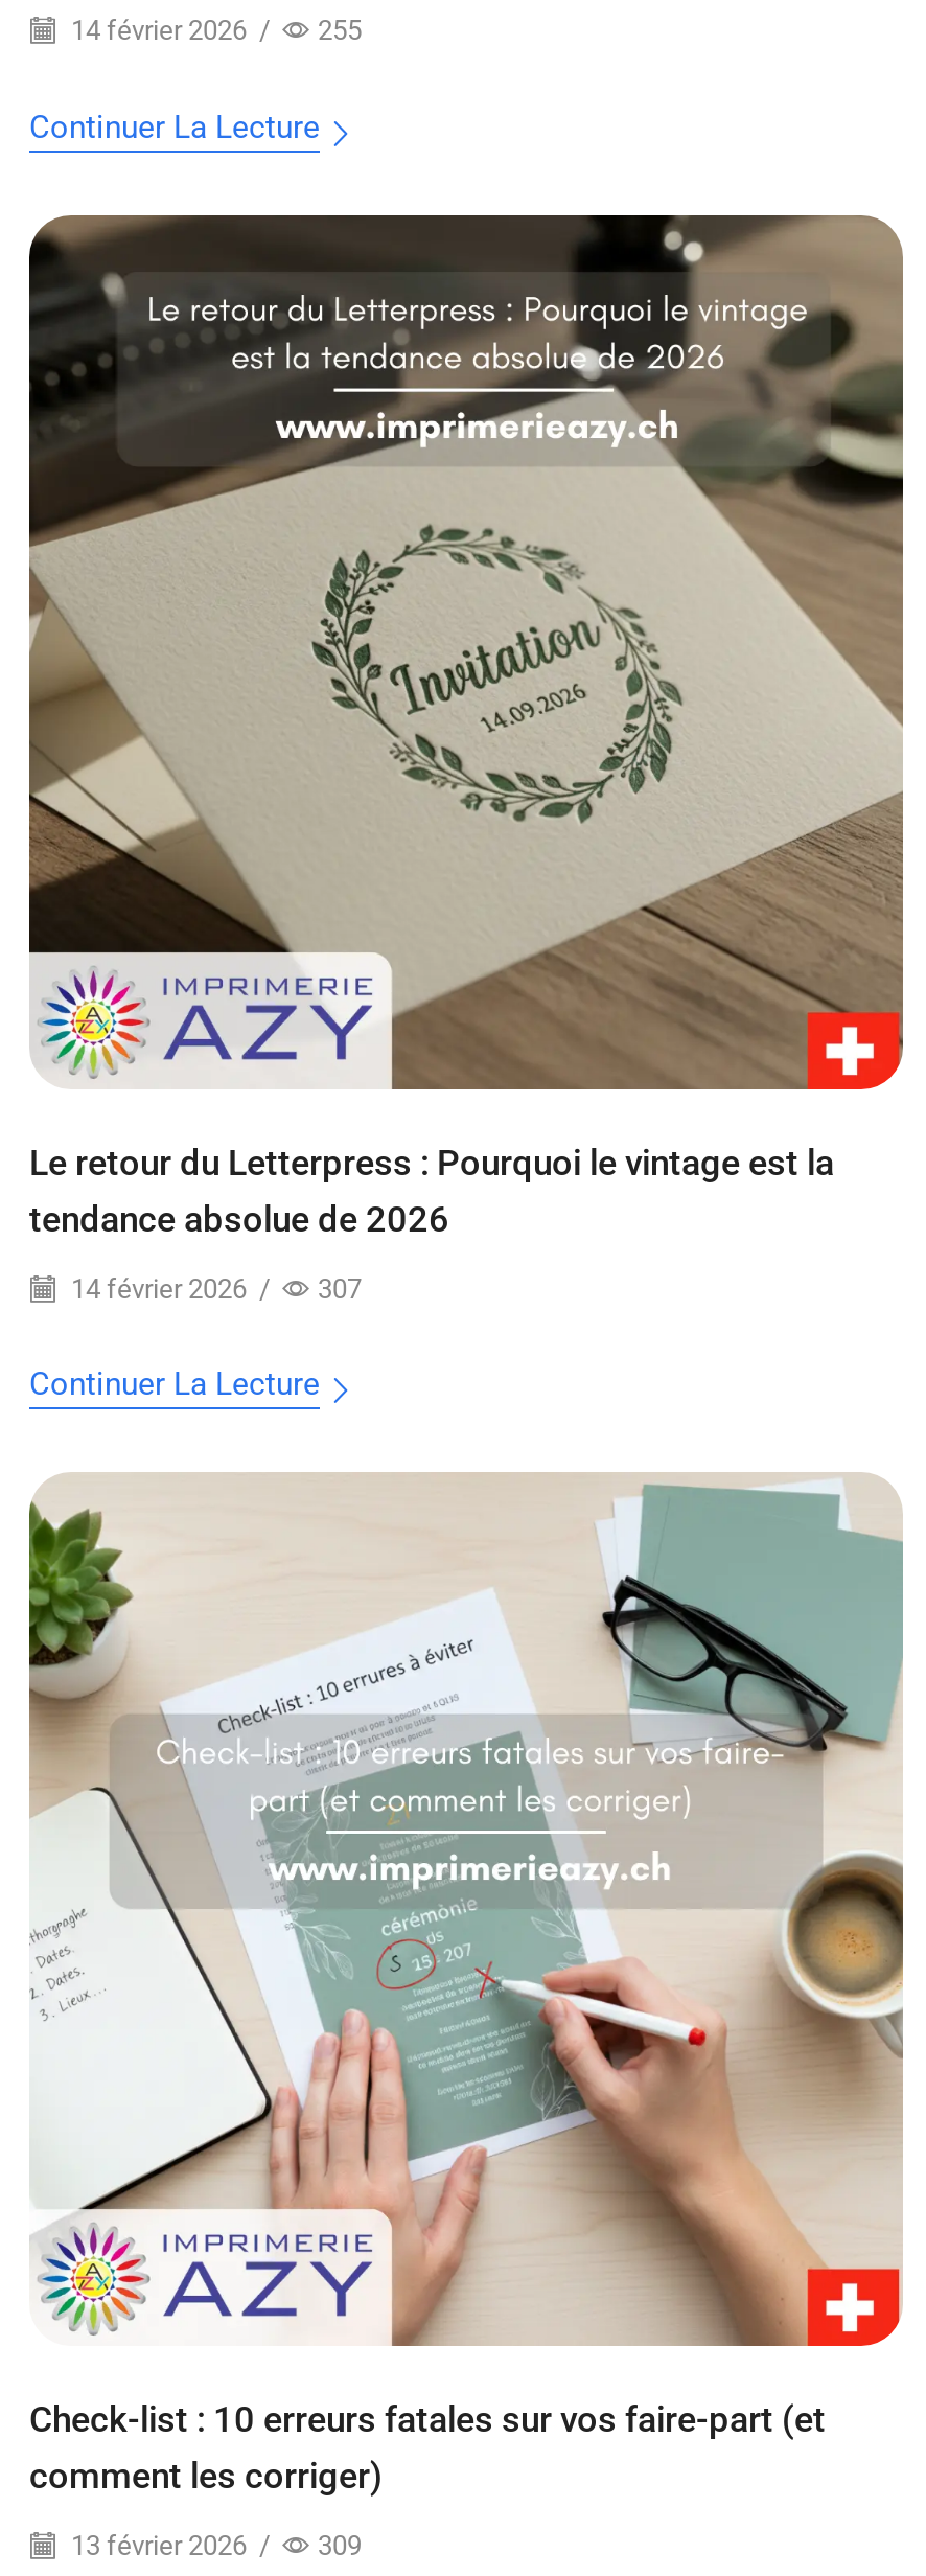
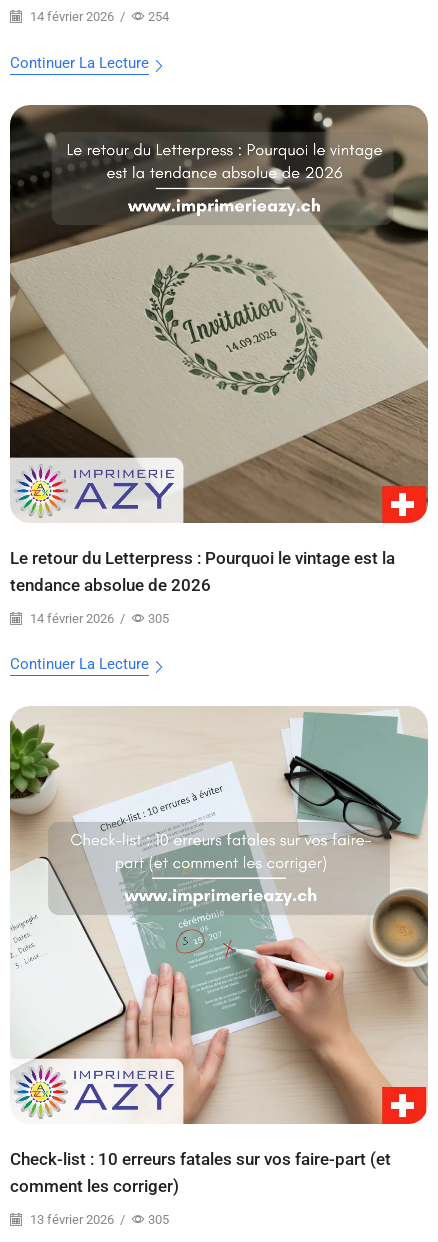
[65,15,362,47] 14 février 2026 / 255 -> [27,9,169,24] 14 février 2026 / 254
[65,1273,362,1304] 14 février 2026 / 307 -> [27,611,169,626] 14 février 2026 / 305
[65,2530,362,2561] 13 février 2026 / 309 -> [27,1212,169,1227] 13 février 2026 / 305

